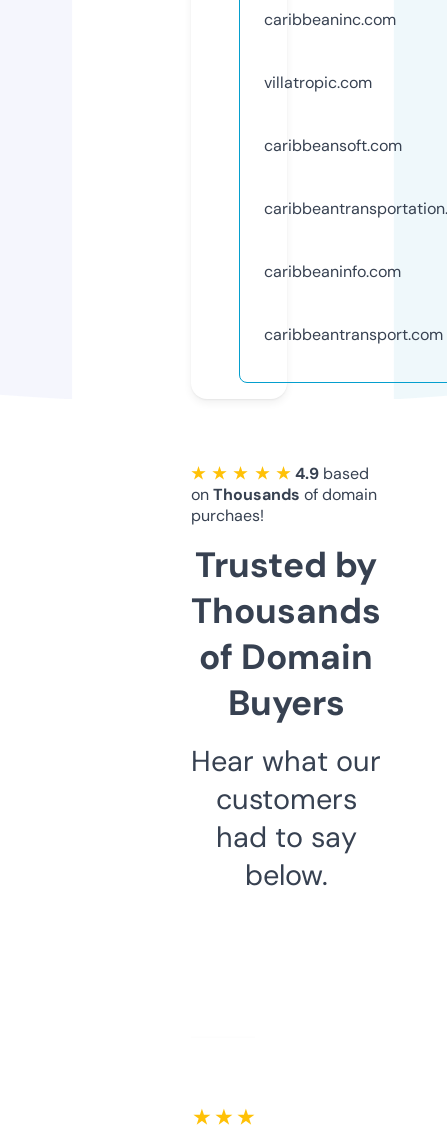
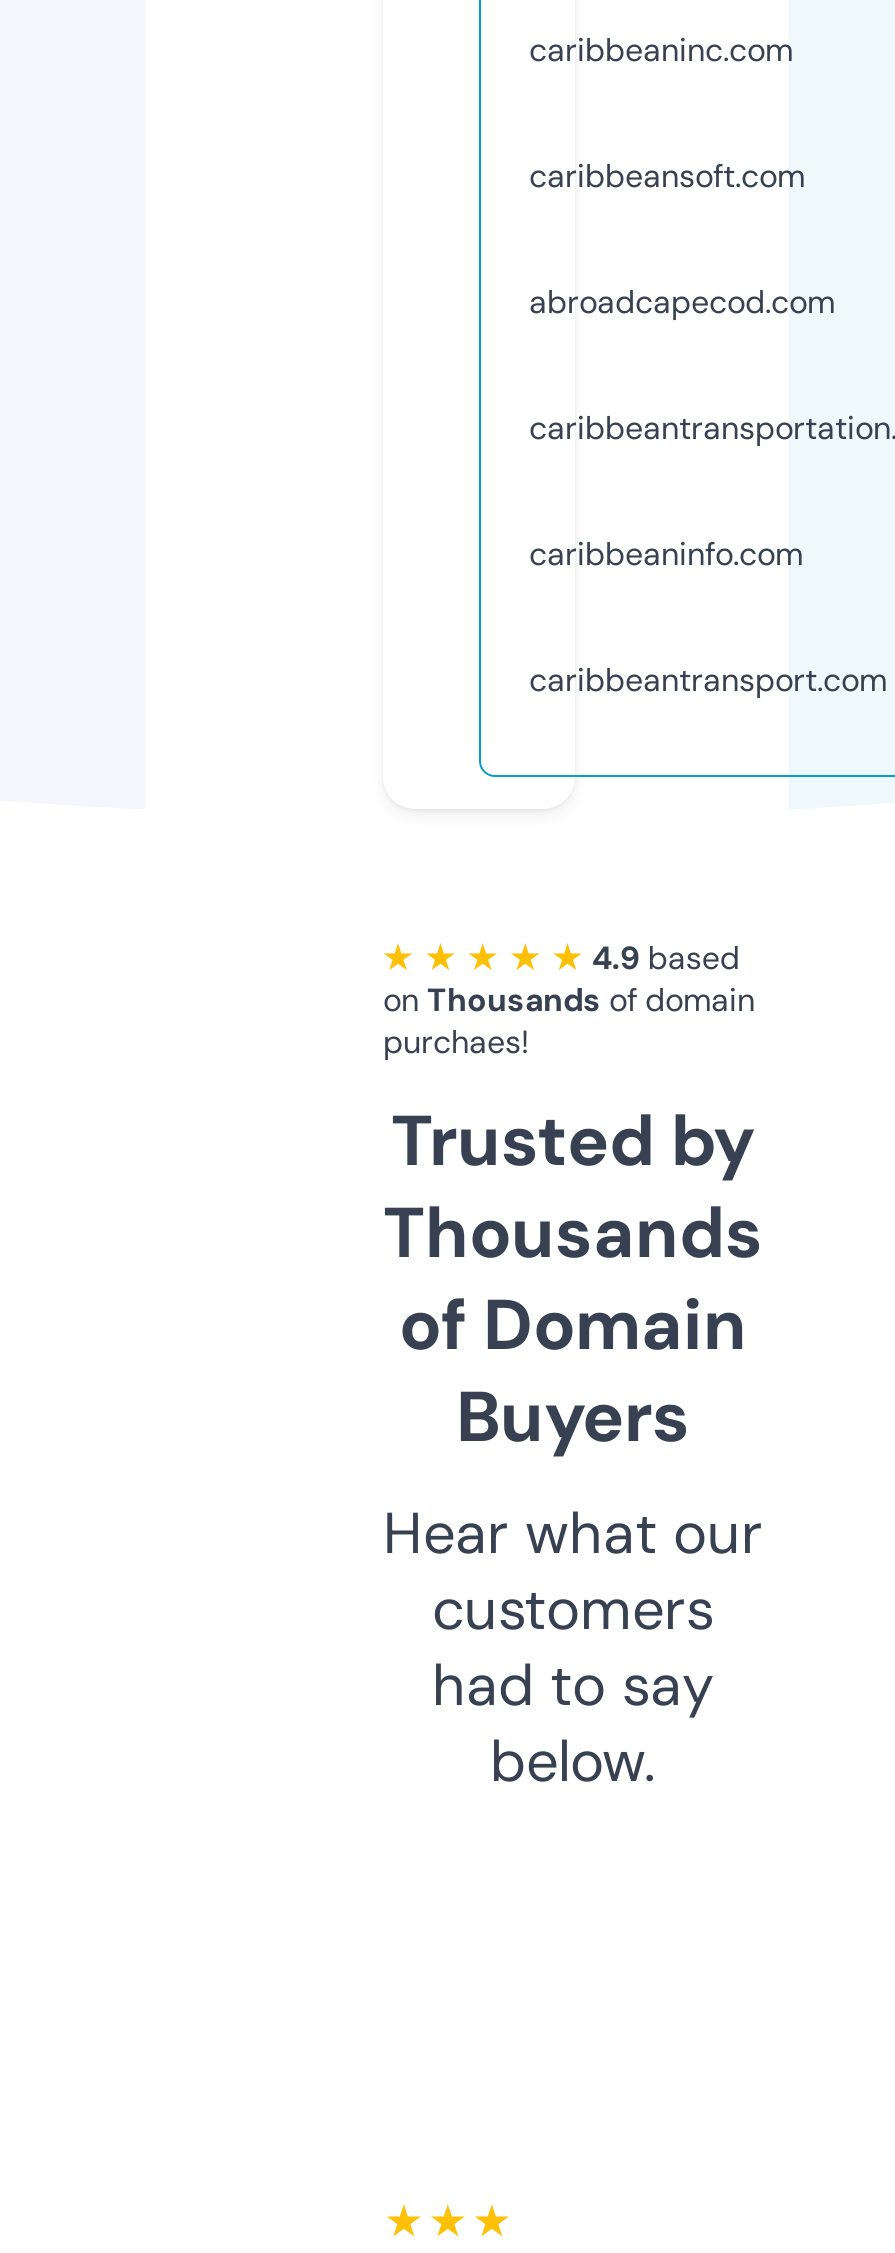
[264,72,372,93] villatropic.com -> none
moved [264,135,402,156] -> [529,155,805,197]: caribbeansoft.com
none -> [529,281,835,323] abroadcapecod.com

